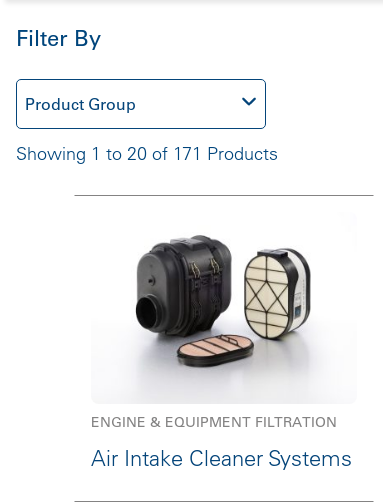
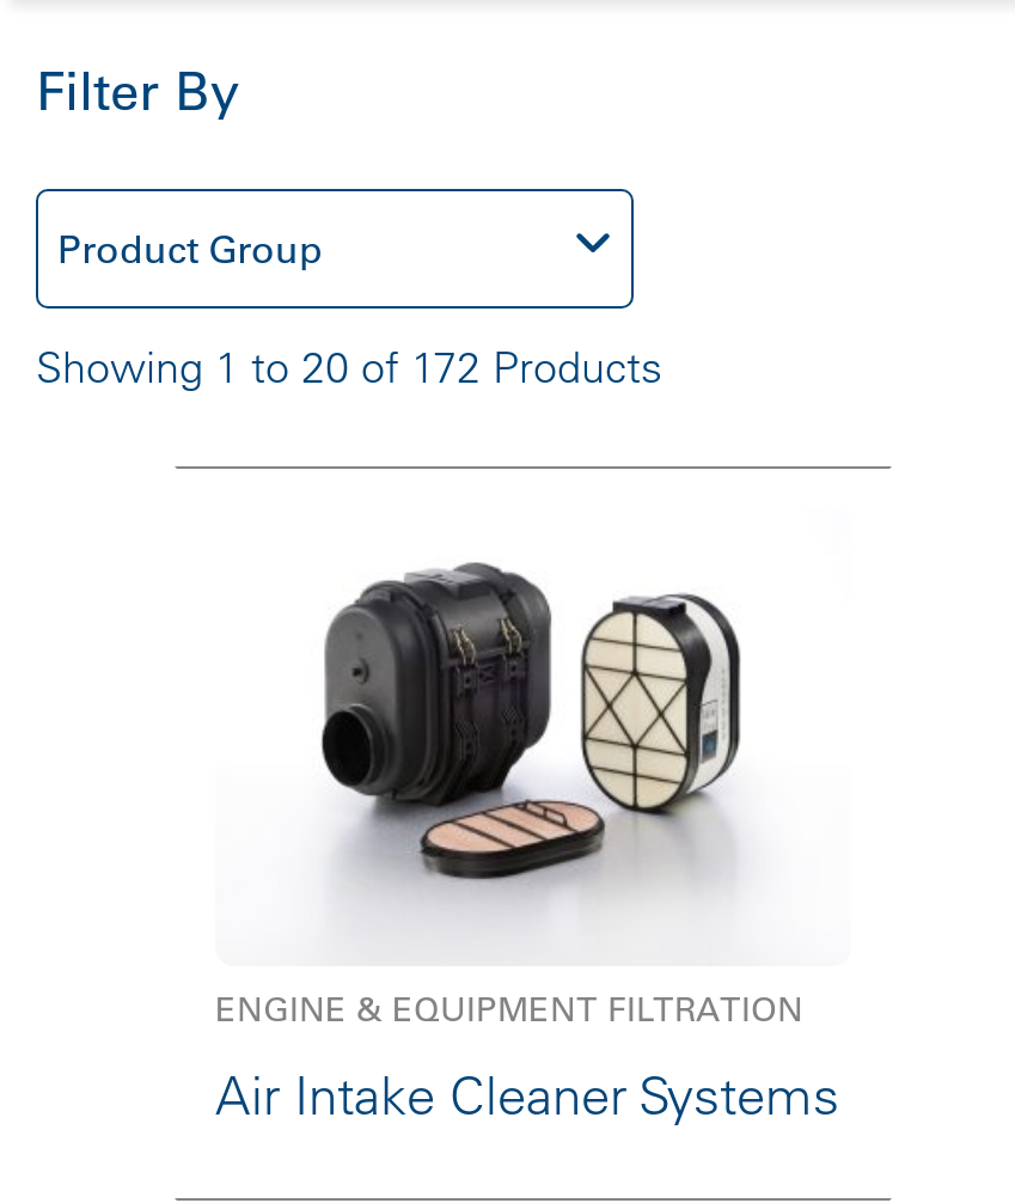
[16,142,278,165] Showing 1 to 20 of 171 Products -> [36,340,662,395] Showing 1 to 20 of 172 Products

